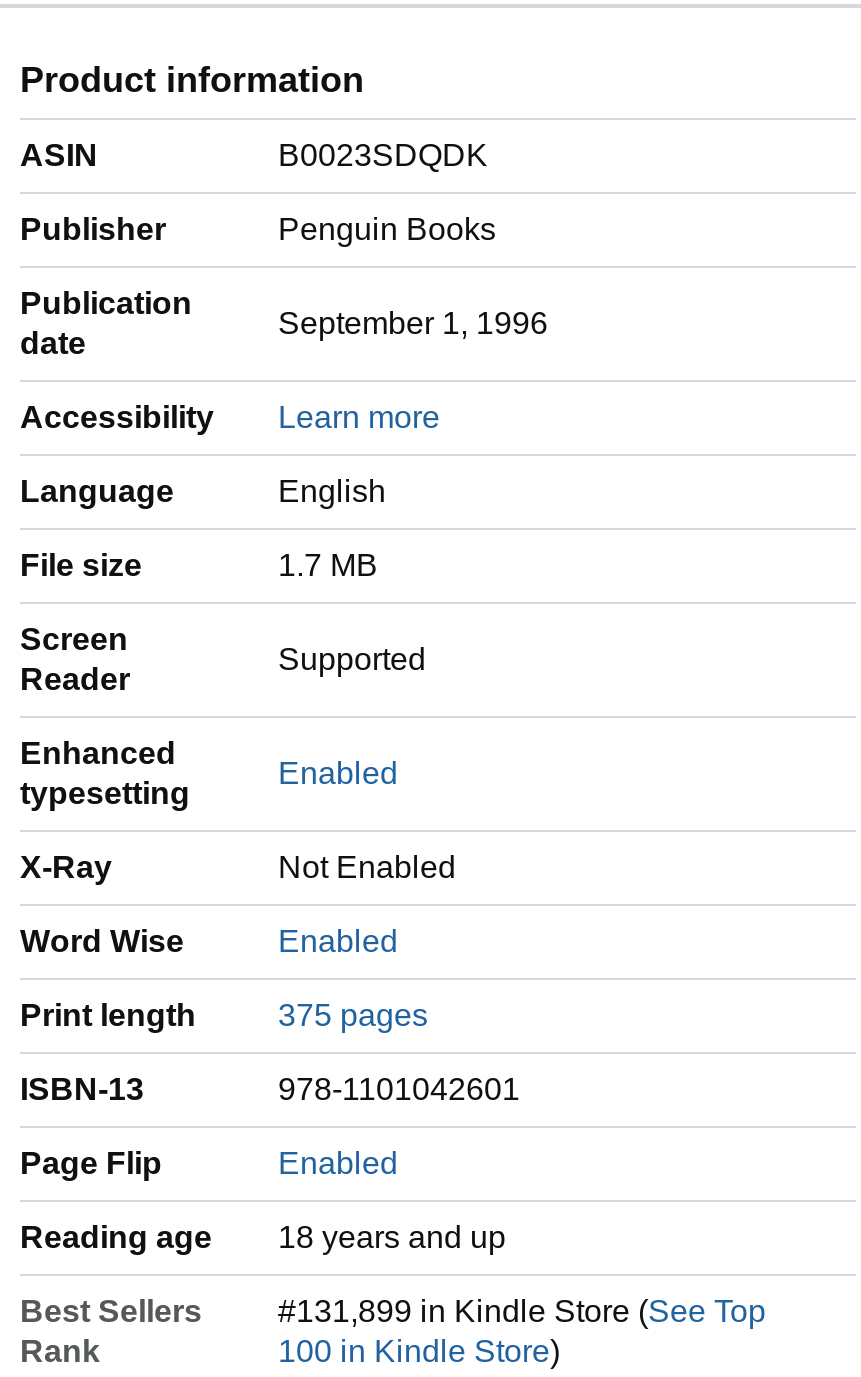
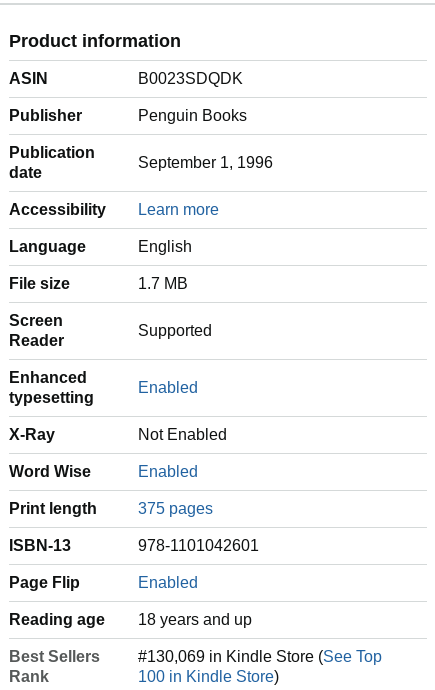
[278,1294,766,1328] #131,899 in Kindle Store (See Top -> [138,648,382,665] #130,069 in Kindle Store (See Top

